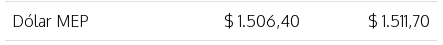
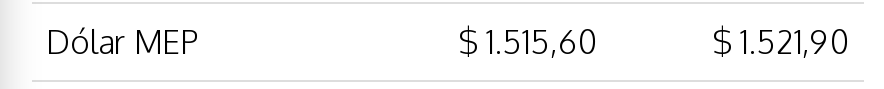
[224,11,300,31] $ 1.506,40 -> [458,22,598,62] $ 1.515,60
[368,11,430,31] $ 1.511,70 -> [712,22,850,62] $ 1.521,90

